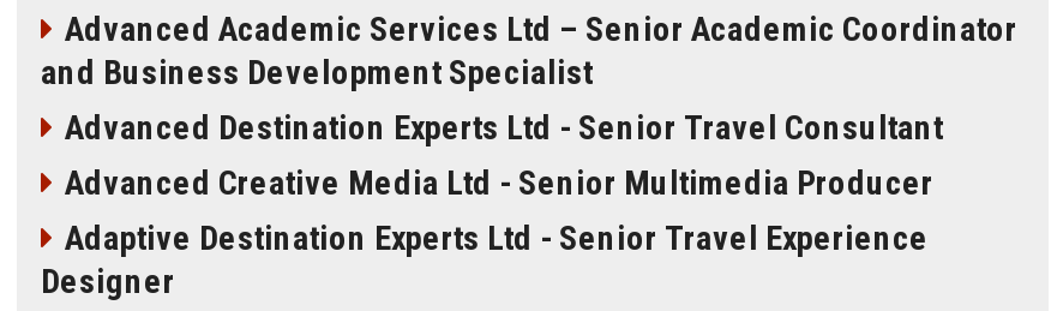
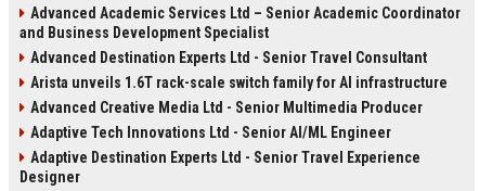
none -> [30,74,448,91] Arista unveils 1.6T rack-scale switch family for AI infrastructure
none -> [30,124,391,141] Adaptive Tech Innovations Ltd - Senior AI/ML Engineer

